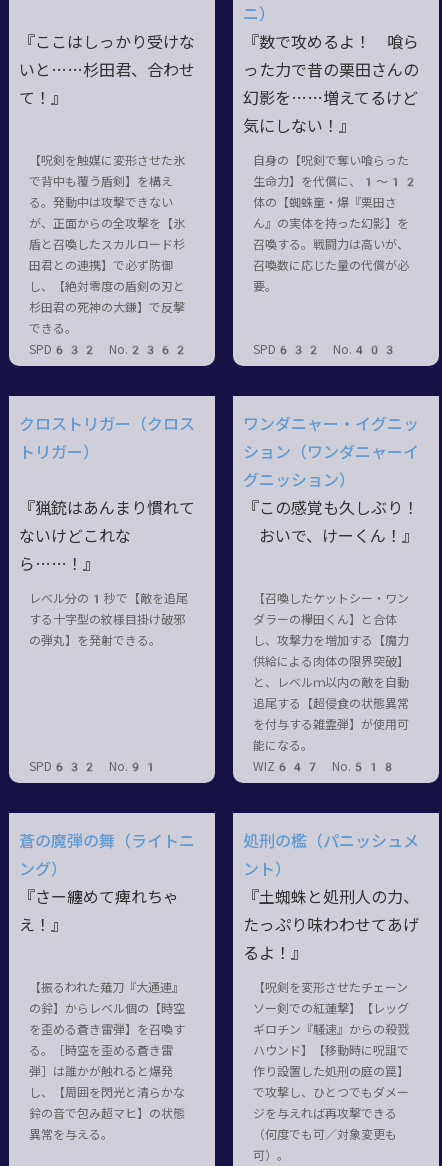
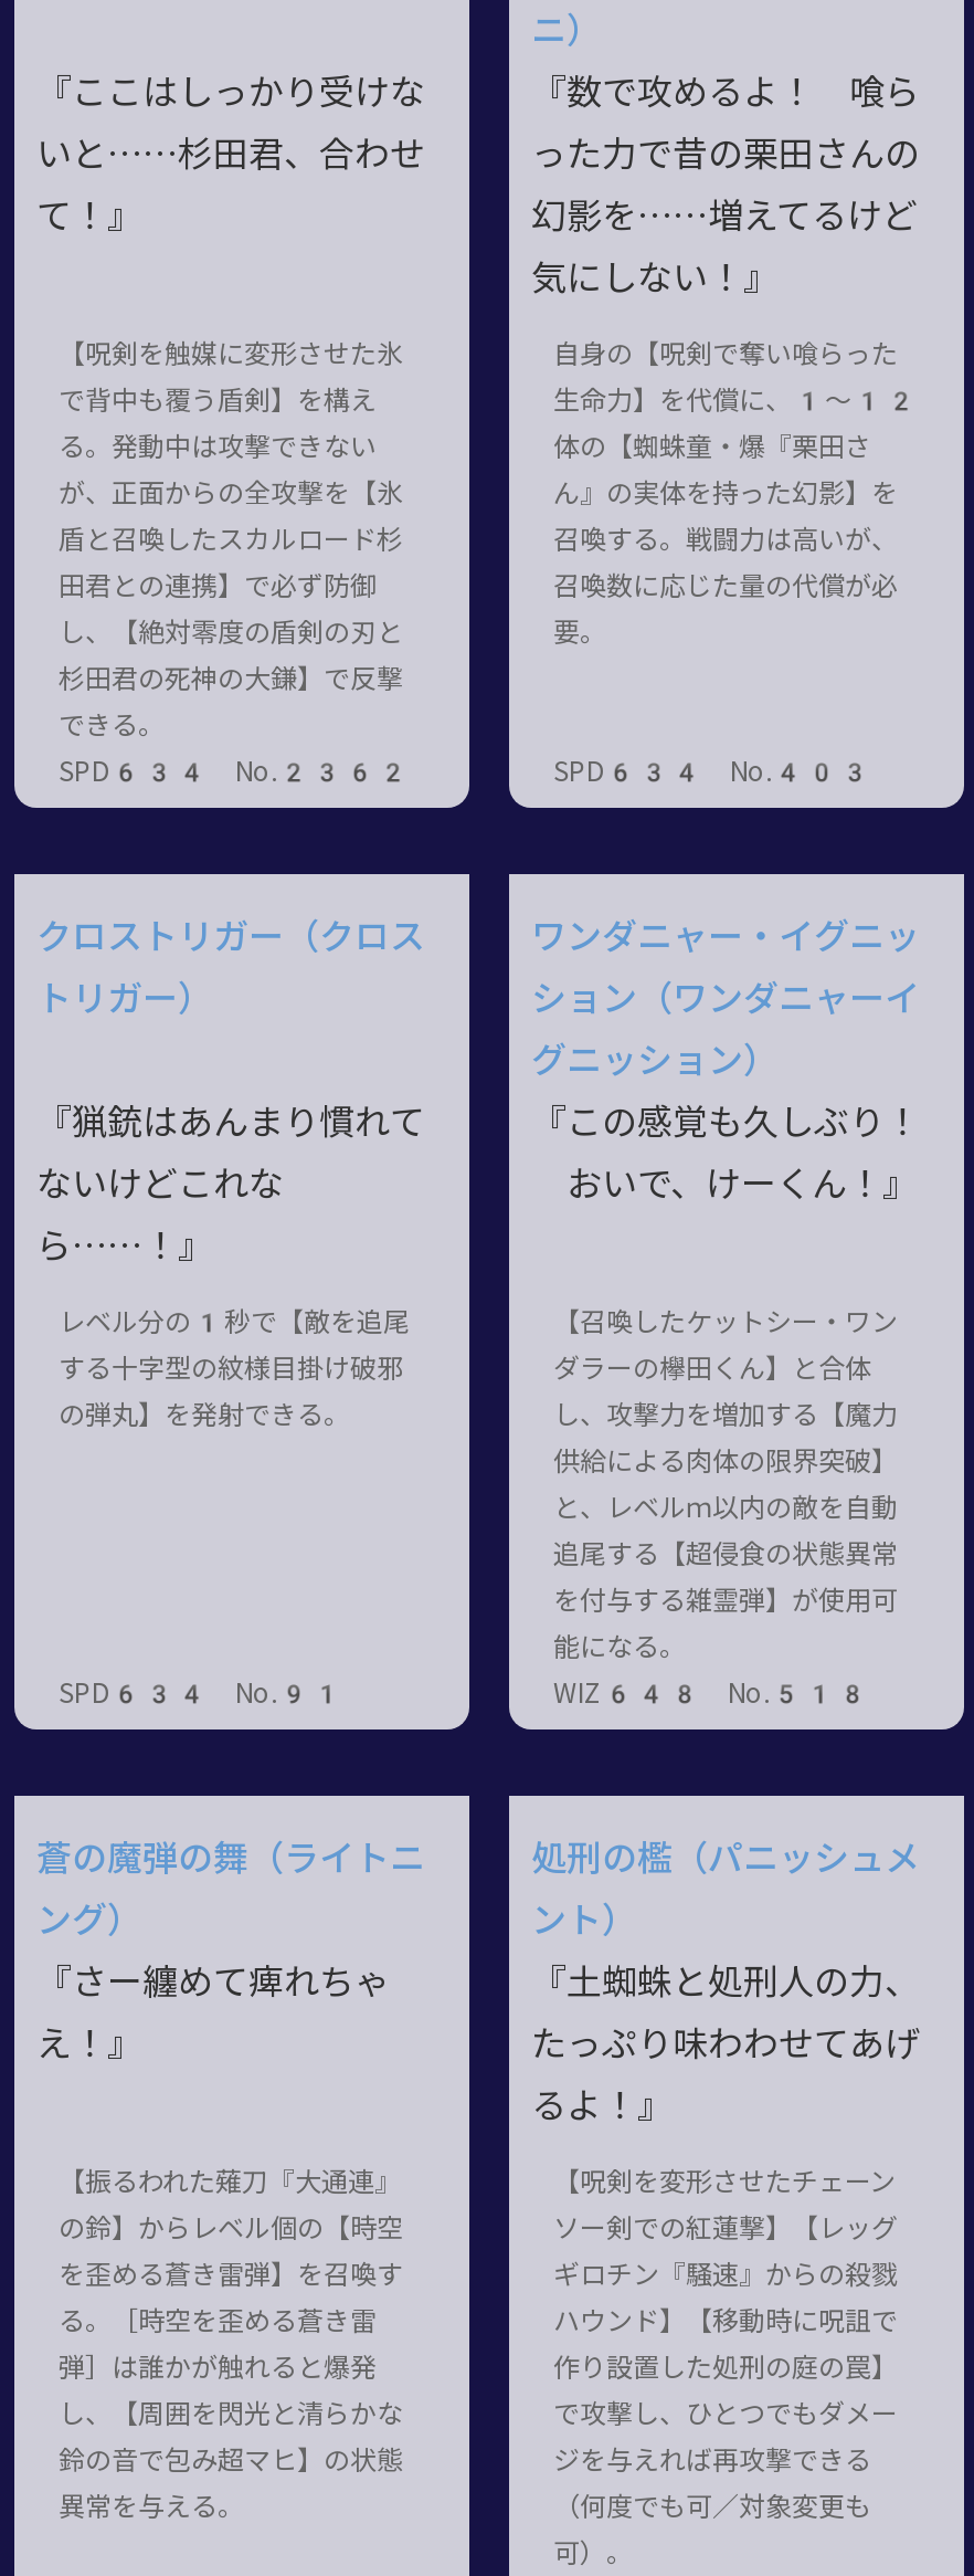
[29,343,188,357] SPD632 No.2362 -> [59,757,410,788] SPD634 No.2362
[253,343,397,357] SPD632 No.403 -> [553,757,871,788] SPD634 No.403
[29,760,158,774] SPD632 No.91 -> [59,1678,343,1709] SPD634 No.91
[253,760,396,774] WIZ647 No.518 -> [553,1678,869,1709] WIZ648 No.518

